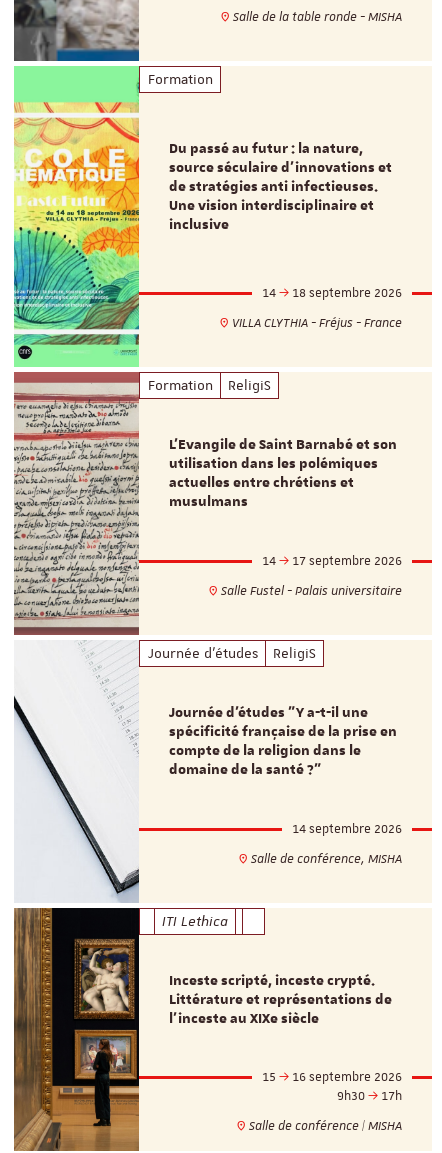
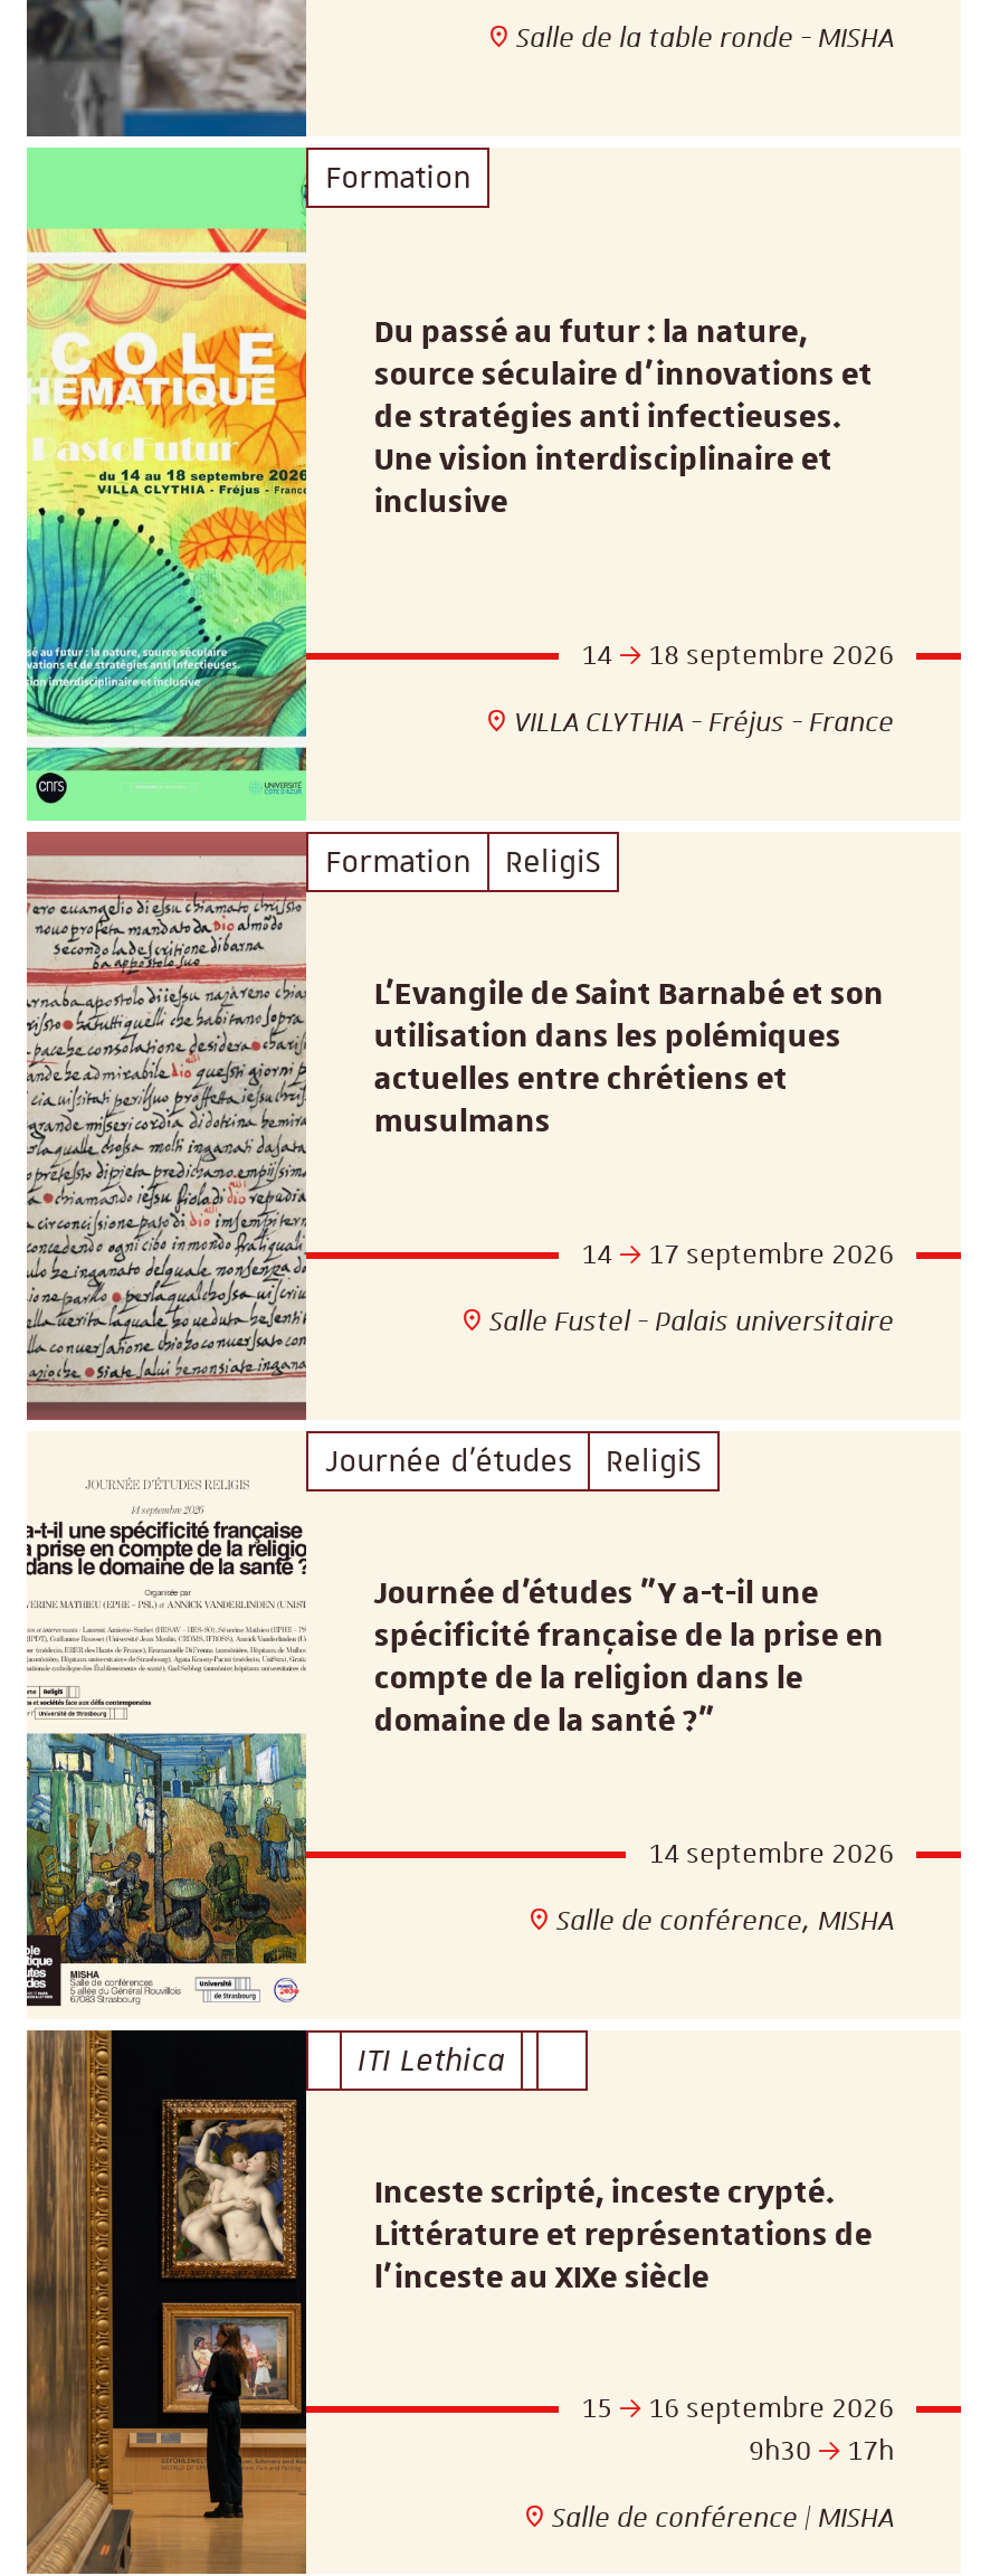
[13,640,140,903] [image] -> [25,1460,308,2017] [image]

